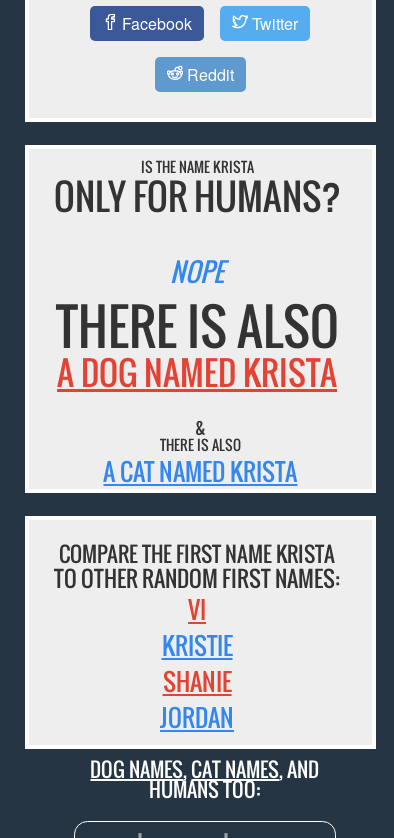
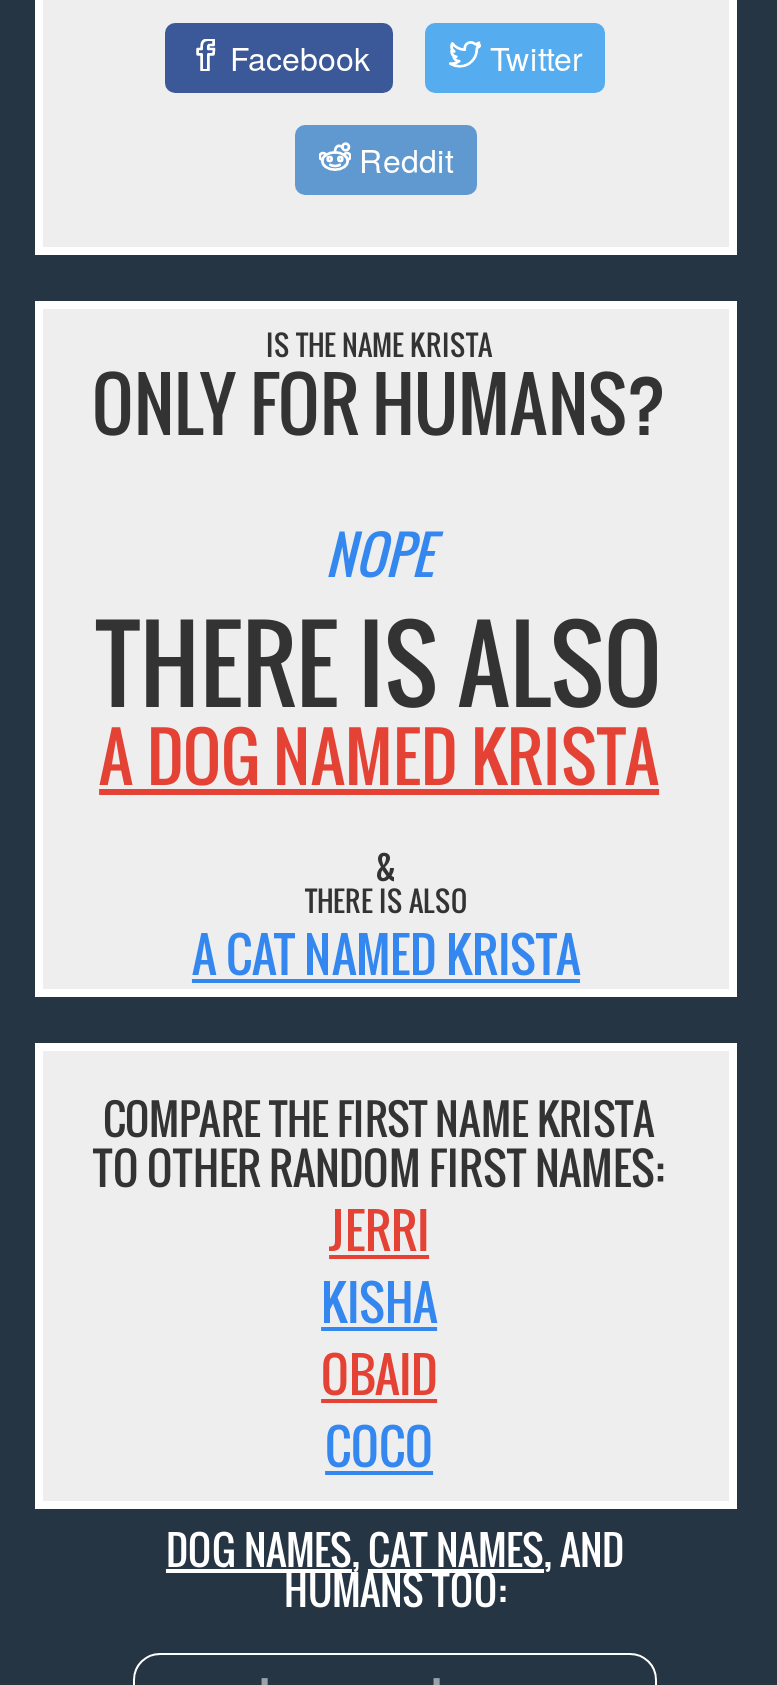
[160,590,234,734] VI | KRISTIE | SHANIE | JORDAN -> [321,1192,437,1480] JERRI | KISHA | OBAID | COCO

